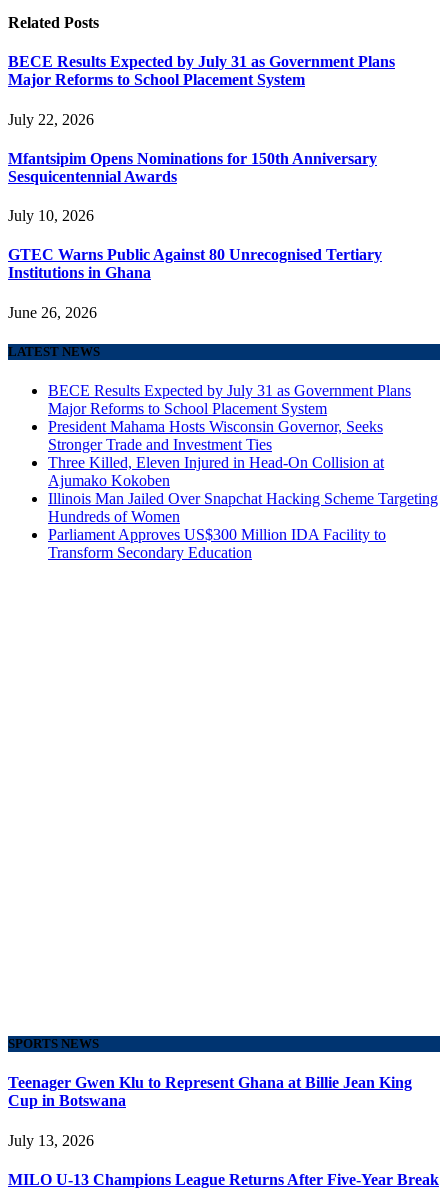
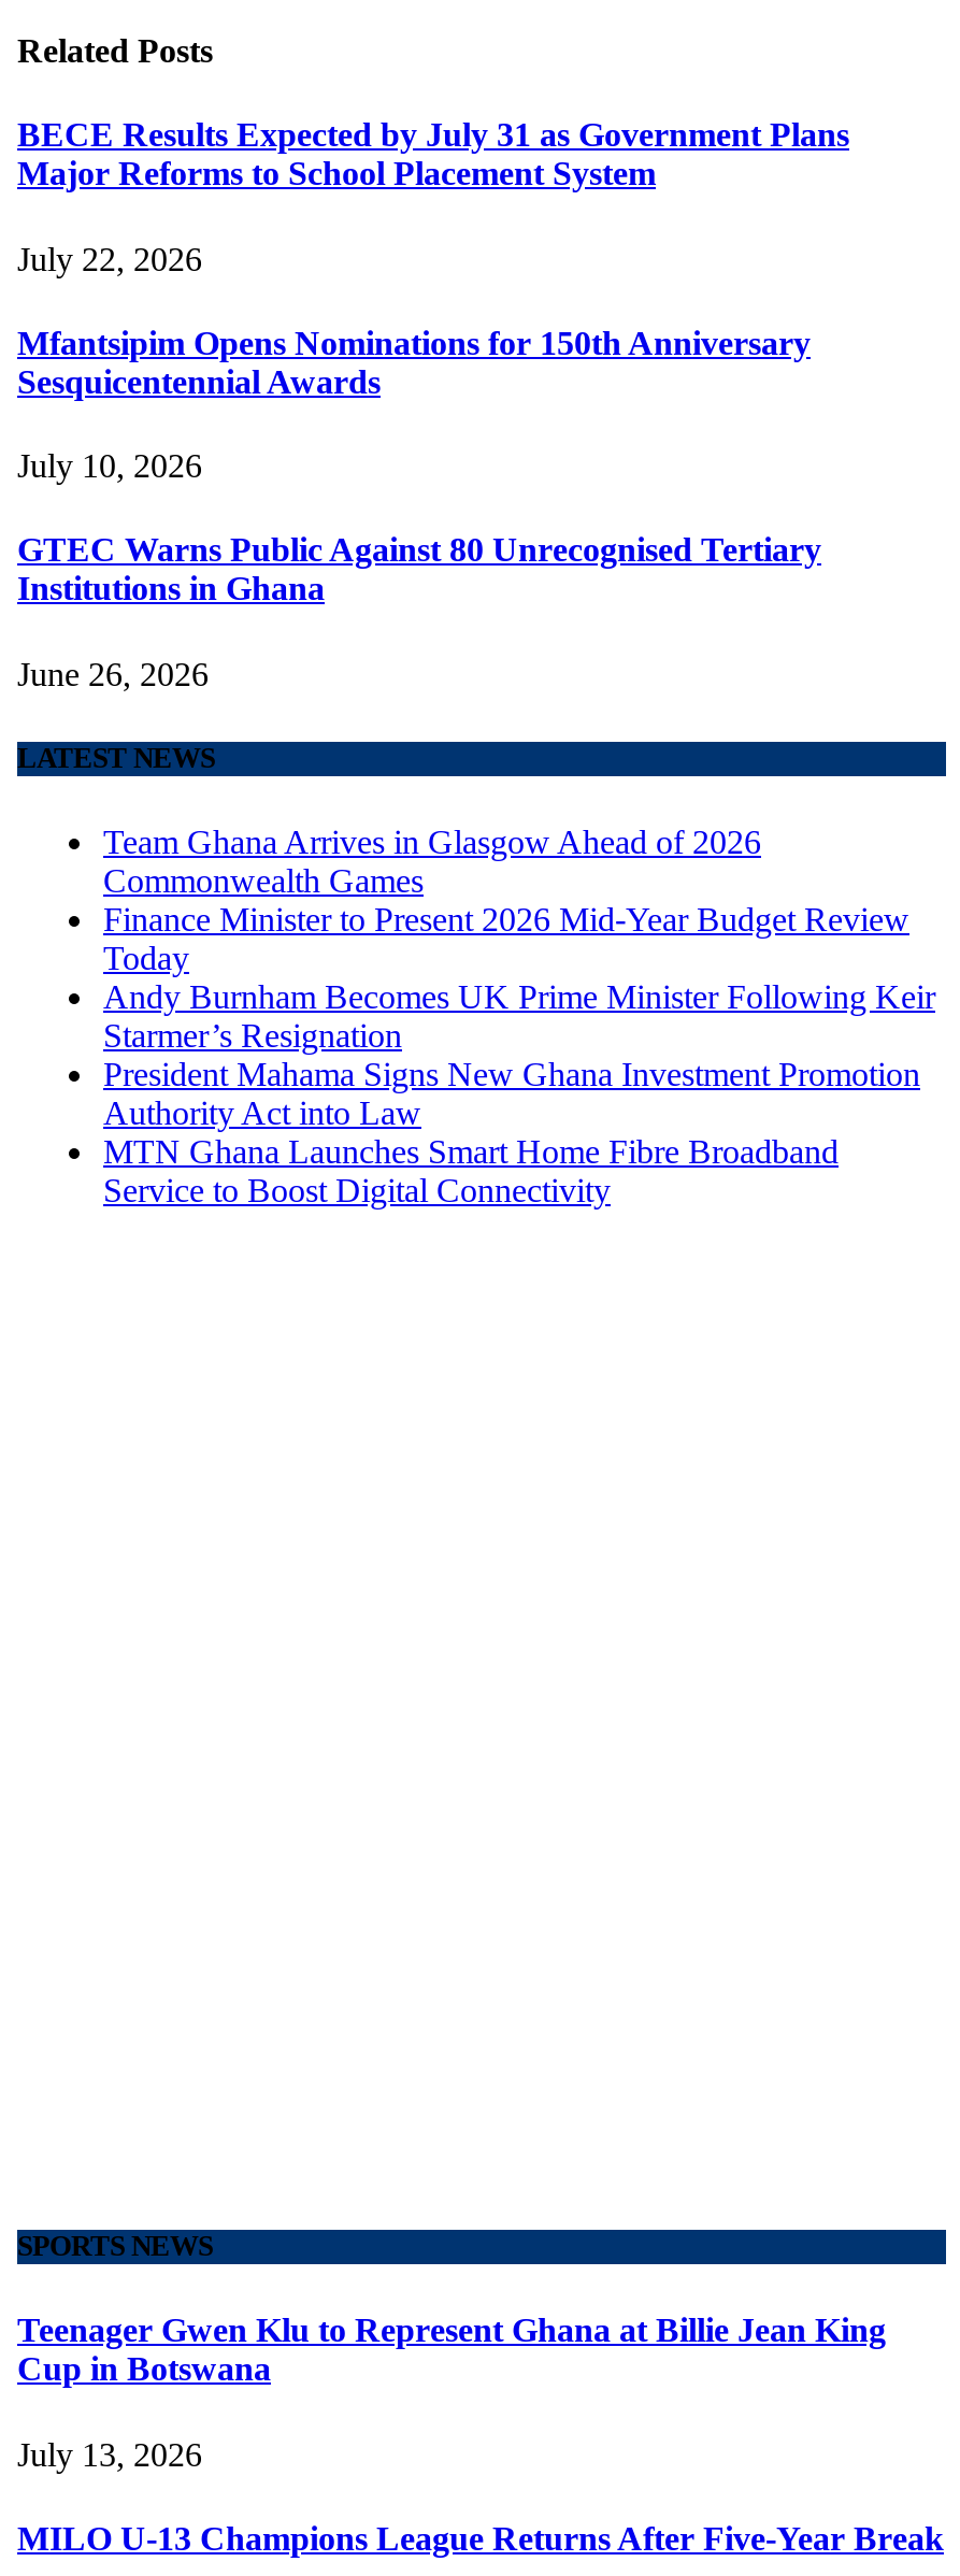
[48,382,438,561] BECE Results Expected by July 31 as Government Plans | Major Reforms to School Placement System | President Mahama Hosts Wisconsin Governor, Seeks | Stronger Trade and Investment Ties | Three Killed, Eleven Injured in Head-On Collision at | Ajumako Kokoben | Illinois Man Jailed Over Snapchat Hacking Scheme Targeting | Hundreds of Women | Parliament Approves US$300 Million IDA Facility to | Transform Secondary Education -> [103,824,935,1209] Team Ghana Arrives in Glasgow Ahead of 2026 | Commonwealth Games | Finance Minister to Present 2026 Mid-Year Budget Review | Today | Andy Burnham Becomes UK Prime Minister Following Keir | Starmer’s Resignation | President Mahama Signs New Ghana Investment Promotion | Authority Act into Law | MTN Ghana Launches Smart Home Fibre Broadband | Service to Boost Digital Connectivity

